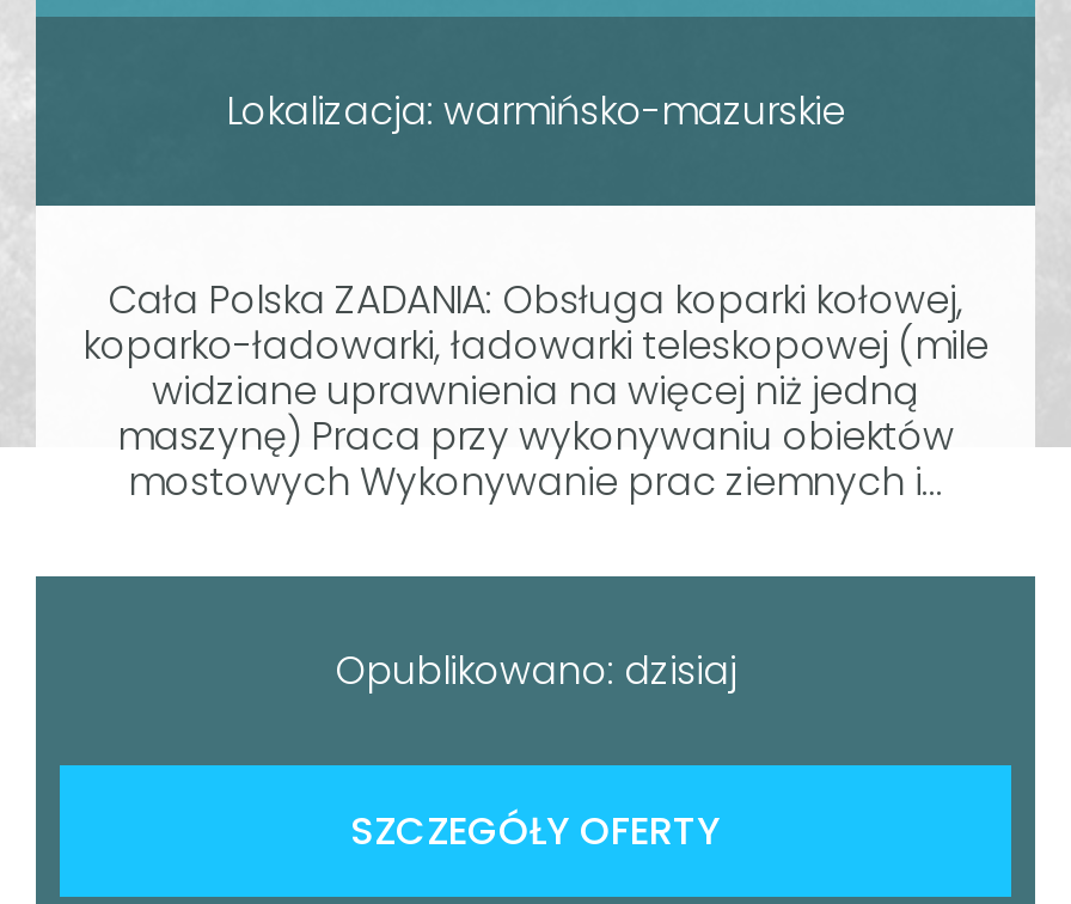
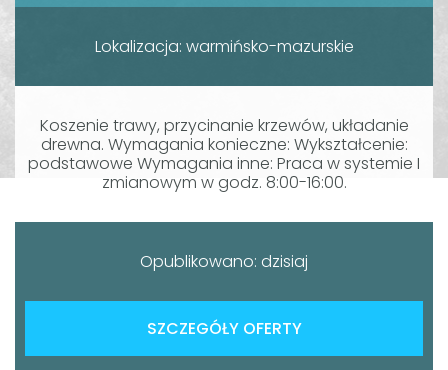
[82,272,989,508] Cała Polska ZADANIA: Obsługa koparki kołowej, | koparko-ładowarki, ładowarki teleskopowej (mile | widziane uprawnienia na więcej niż jedną | maszynę) Praca przy wykonywaniu obiektów | mostowych Wykonywanie prac ziemnych i... -> [28,114,420,194] Koszenie trawy, przycinanie krzewów, układanie | drewna. Wymagania konieczne: Wykształcenie: | podstawowe Wymagania inne: Praca w systemie I | zmianowym w godz. 8:00-16:00.

